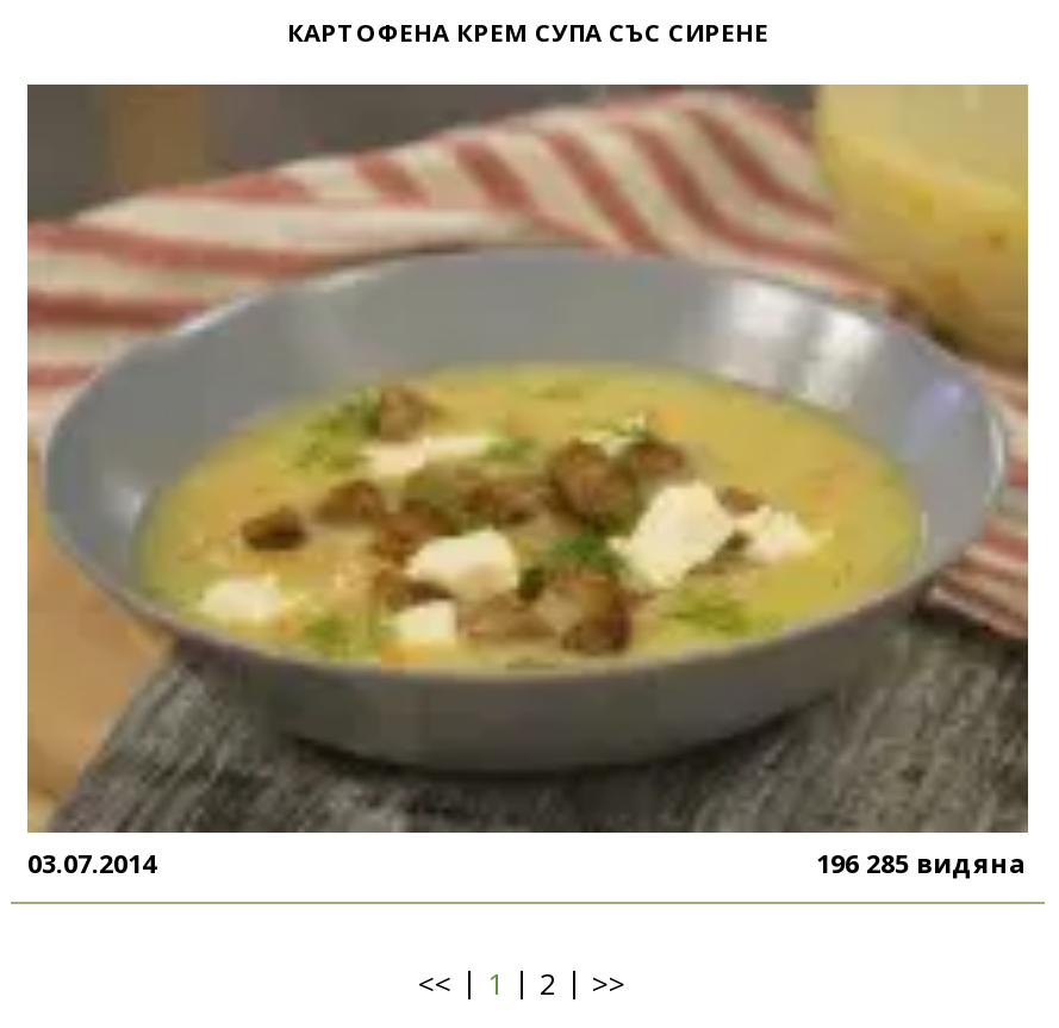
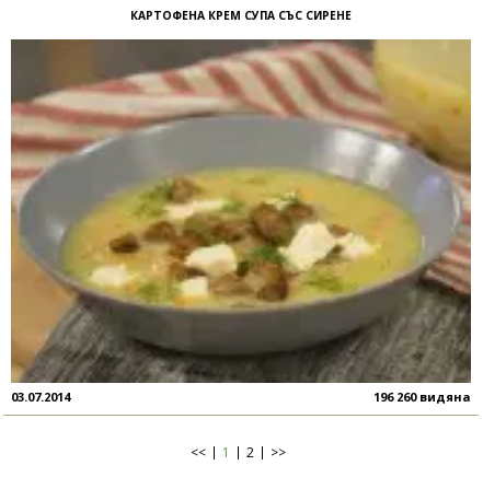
[816,845,1028,880] 196 285 видяна -> [373,388,471,405] 196 260 видяна

